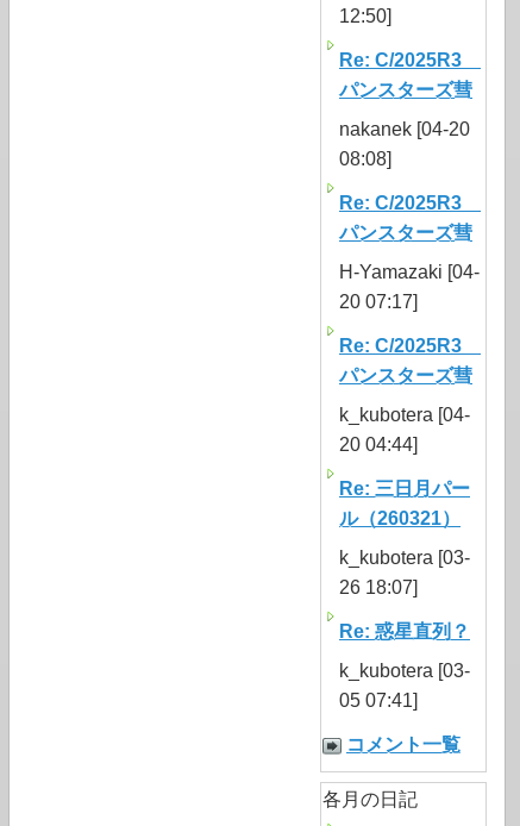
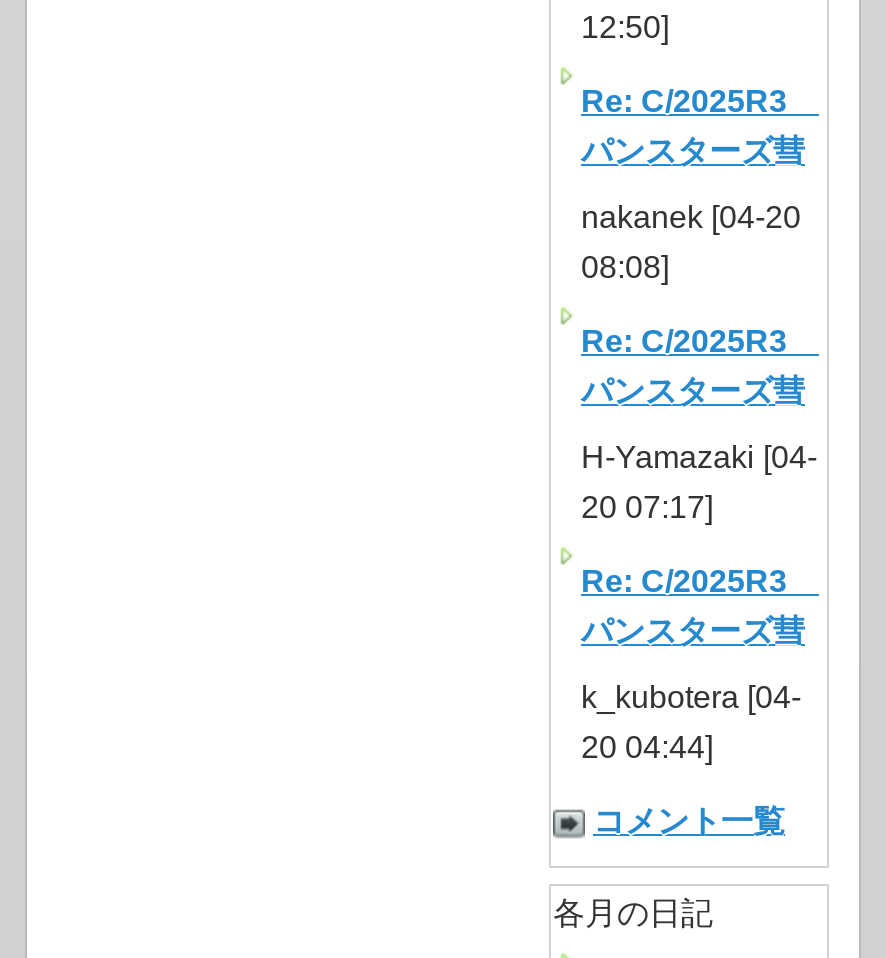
[339,479,470,711] Re: 三日月パー | ル（260321） | k_kubotera [03- | 26 18:07] | Re: 惑星直列？ | k_kubotera [03- | 05 07:41] -> none

